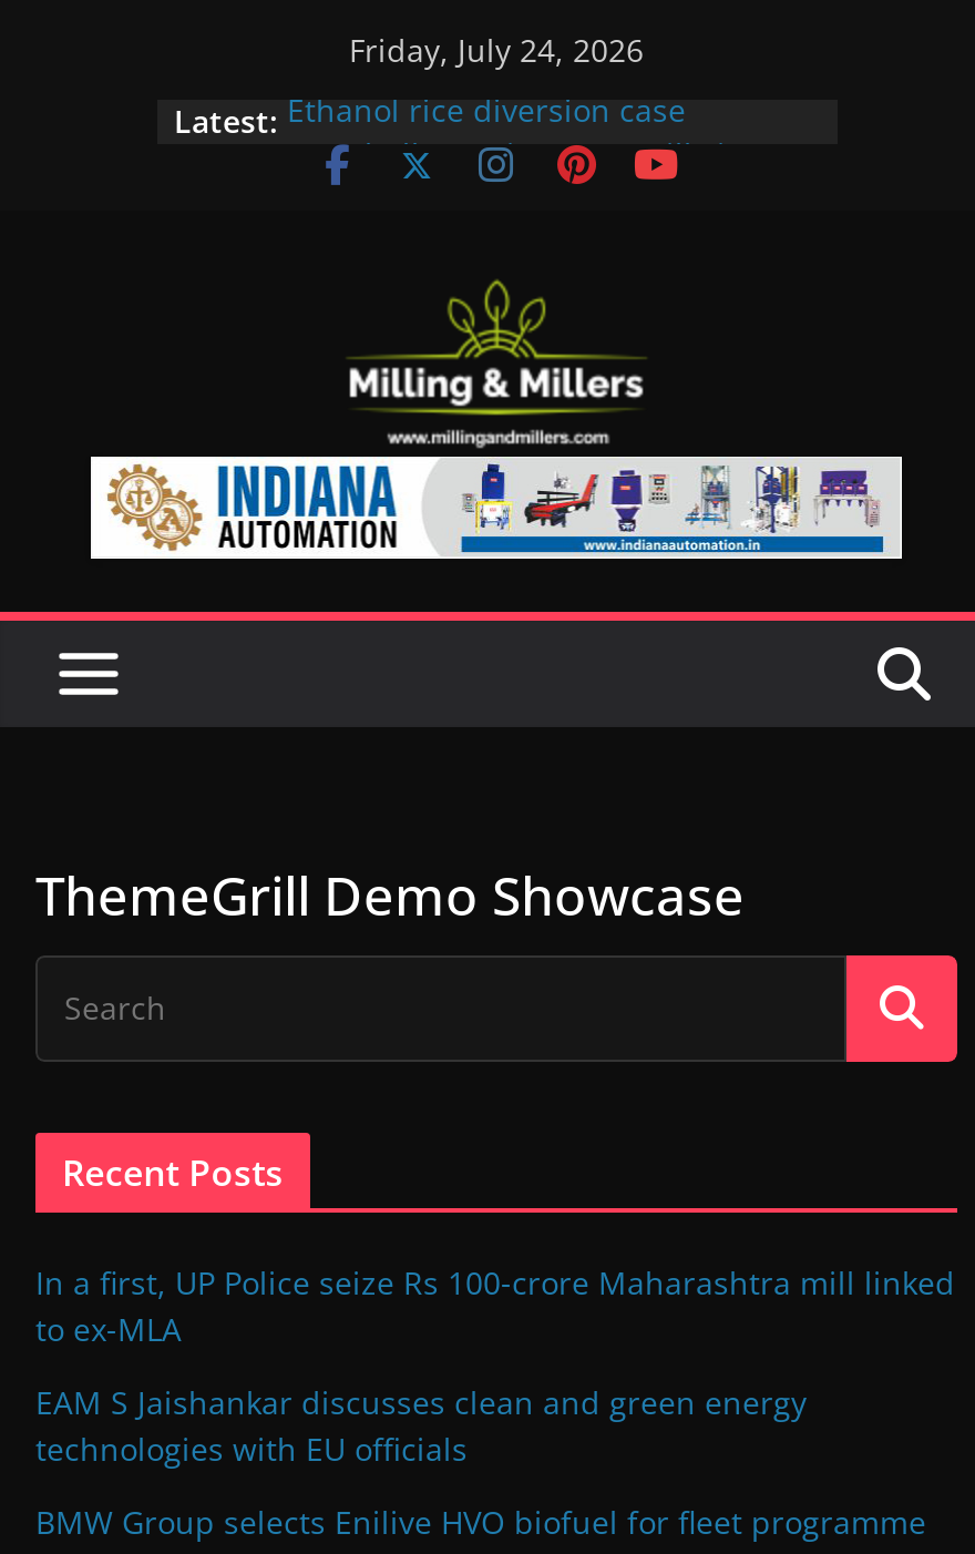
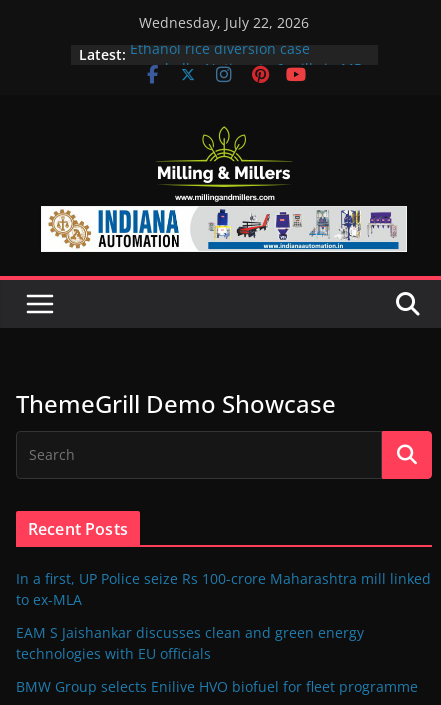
[349,29,644,71] Friday, July 24, 2026 -> [139,13,309,32] Wednesday, July 22, 2026

